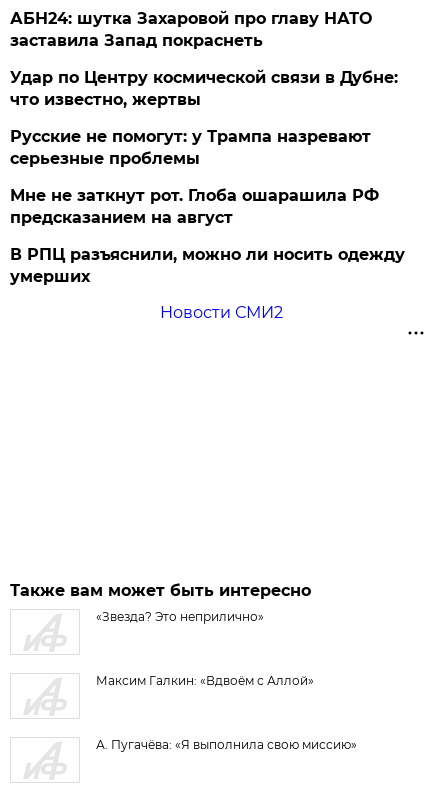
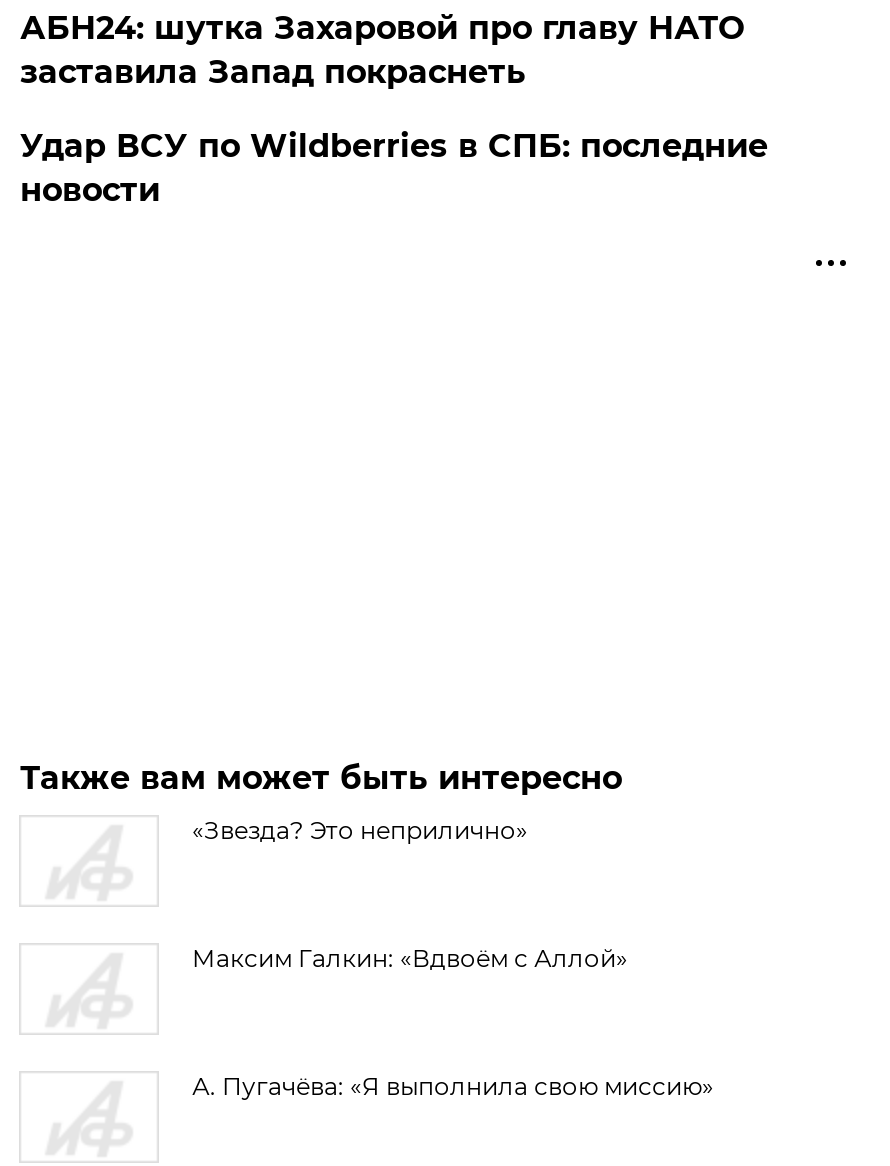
[10,68,405,322] Удар по Центру космической связи в Дубне: | что известно, жертвы | Русские не помогут: у Трампа назревают | серьезные проблемы | Мне не заткнут рот. Глоба ошарашила РФ | предсказанием на август | В РПЦ разъяснили, можно ли носить одежду | умерших | Новости СМИ2 -> [20,127,768,209] Удар ВСУ по Wildberries в СПБ: последние | новости

